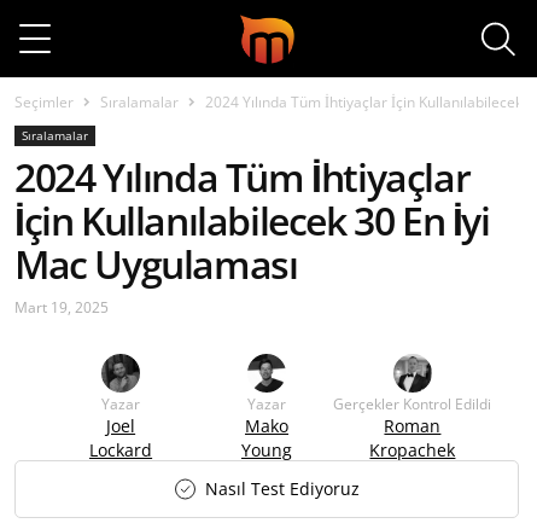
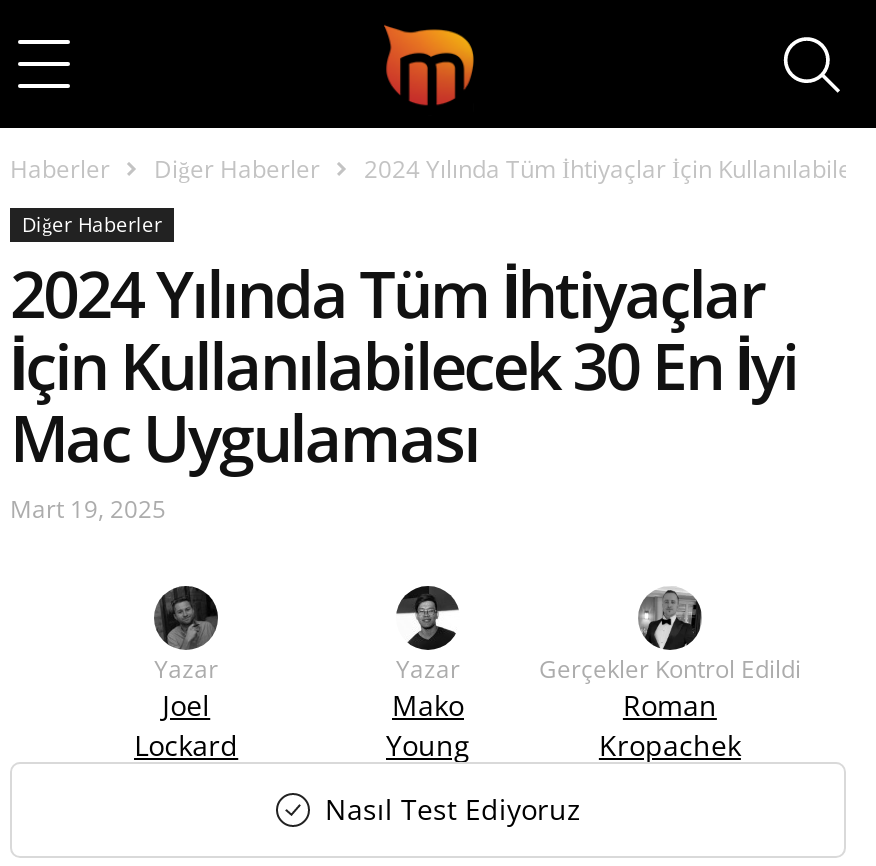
[14,92,179,112] Seçimler | Sıralamalar -> [10,152,320,186] Haberler | Diğer Haberler
[22,127,88,144] Sıralamalar -> [22,210,162,238] Diğer Haberler

